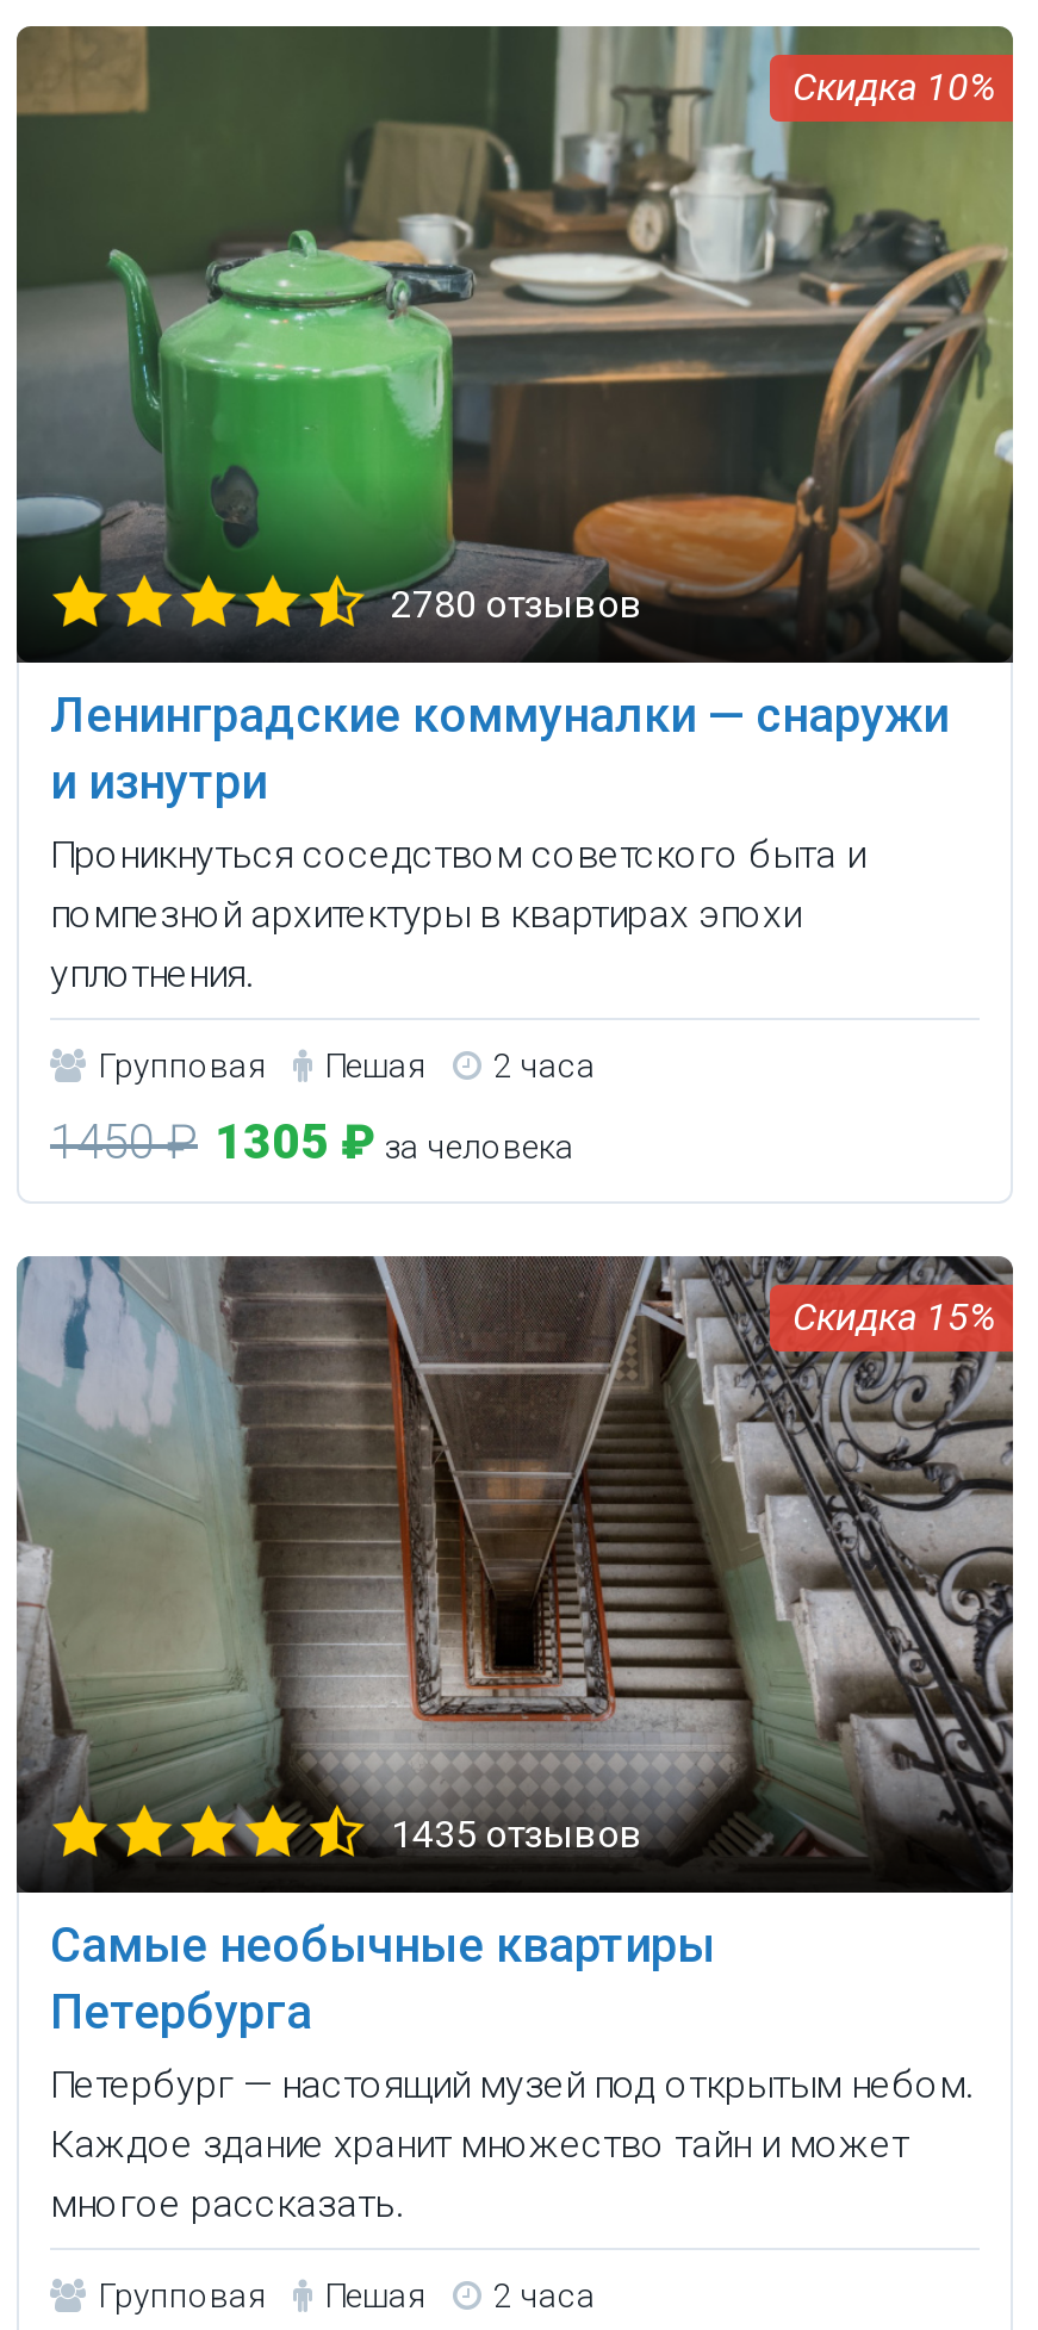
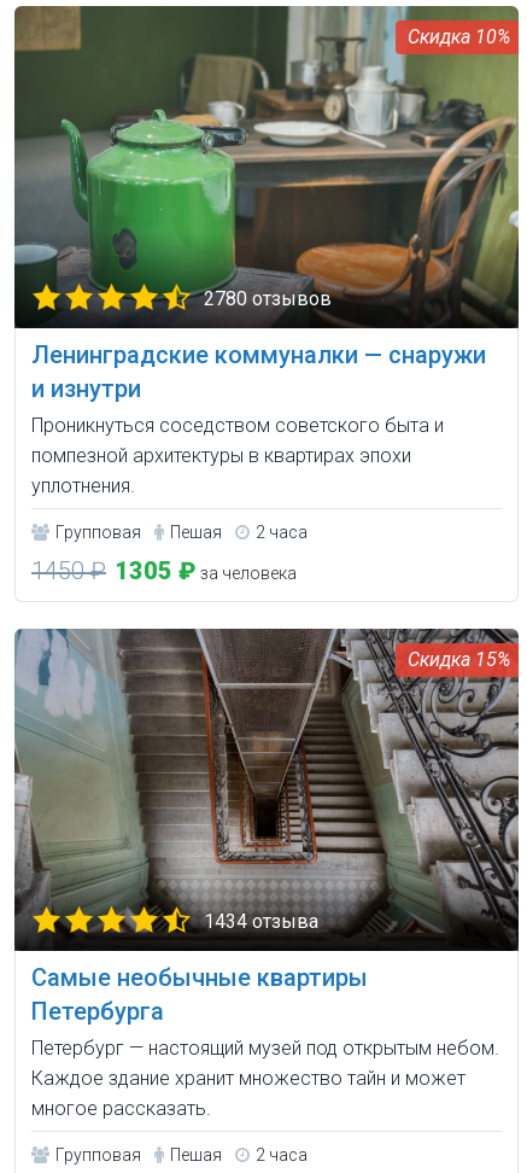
[391,1812,644,1858] 1435 отзывов -> [204,910,318,933] 1434 отзыва

